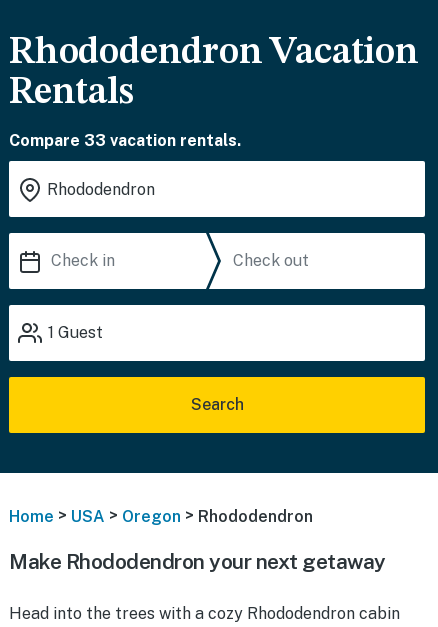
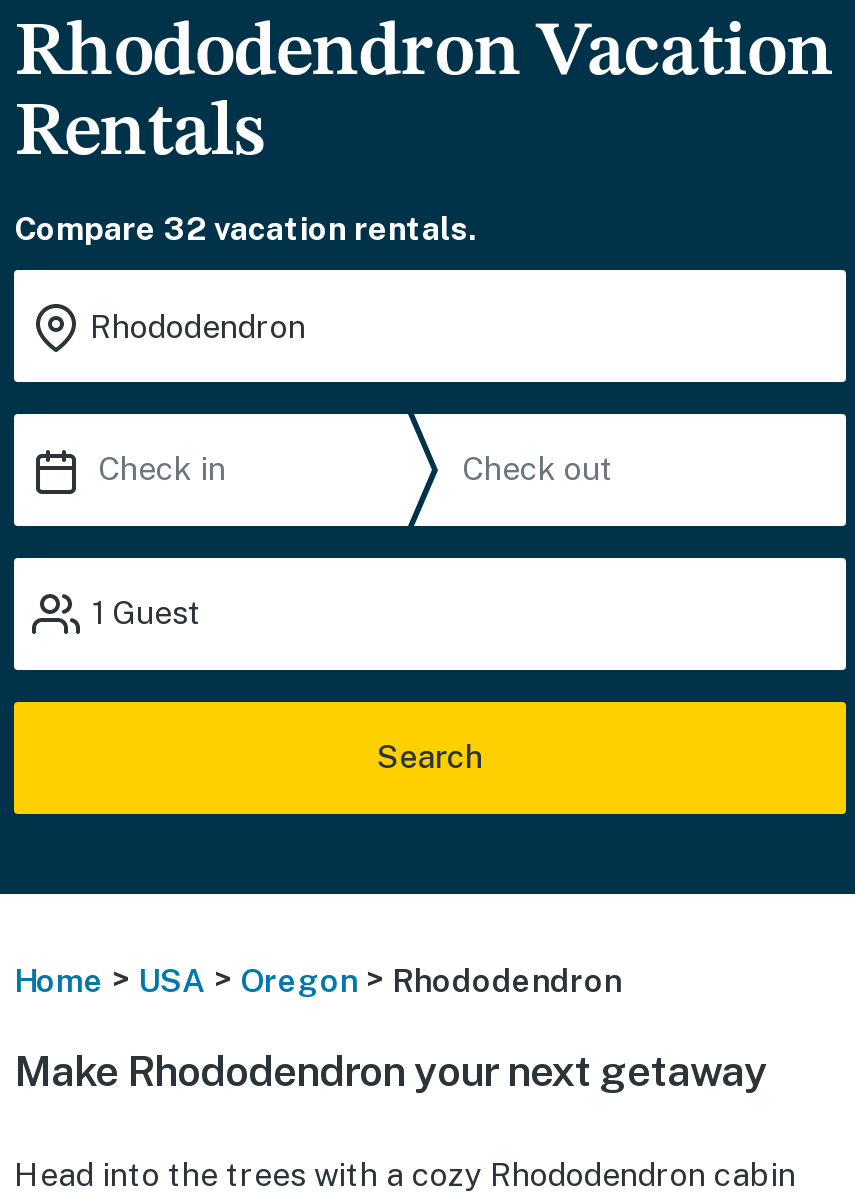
[9,131,241,150] Compare 33 vacation rentals. -> [14,210,476,248] Compare 32 vacation rentals.

